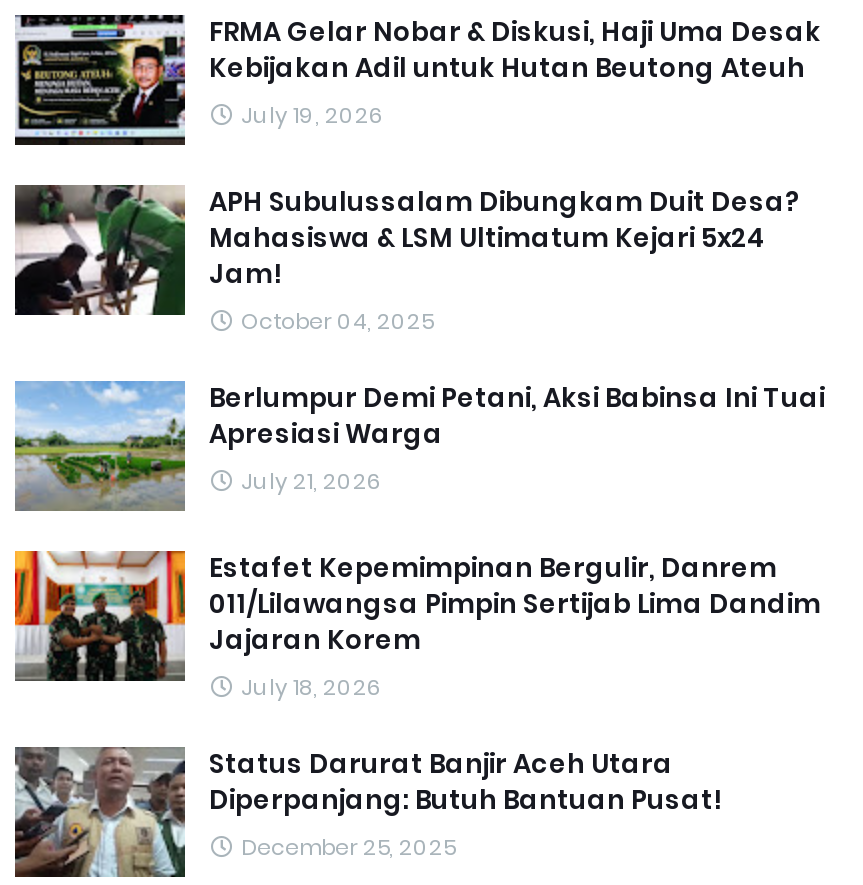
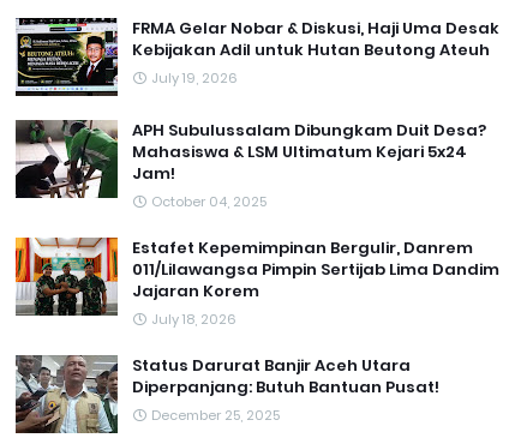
[15,379,825,513] [image] | Berlumpur Demi Petani, Aksi Babinsa Ini Tuai | Apresiasi Warga | July 21, 2026 -> none

